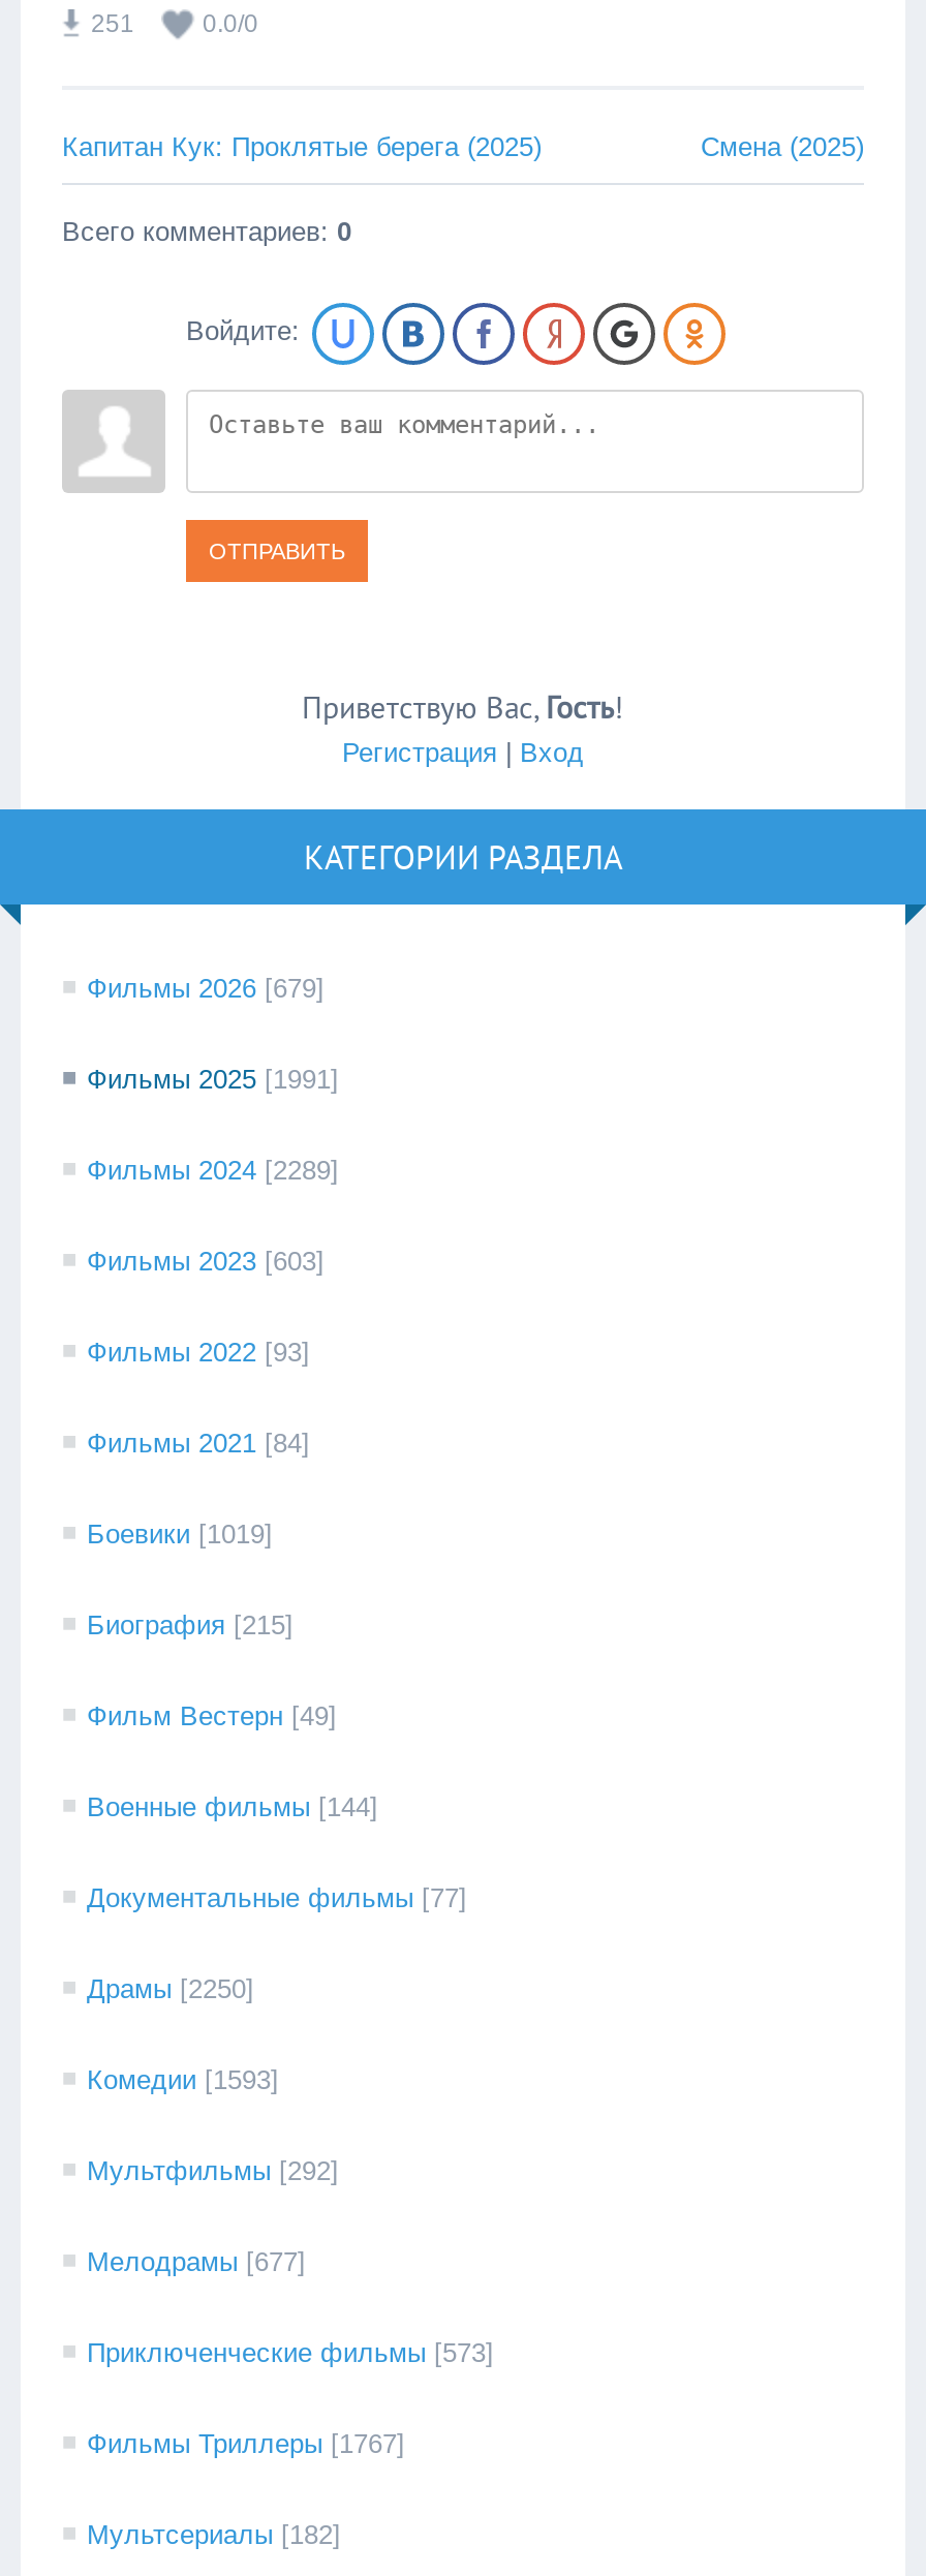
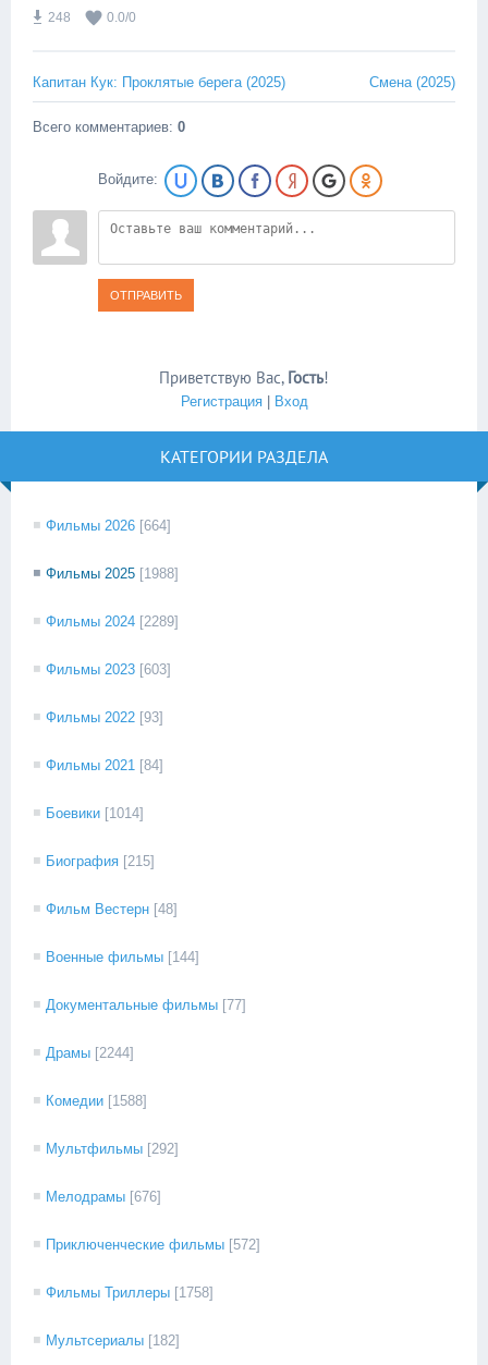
[91,9,134,38] 251 -> [48,10,71,25] 248
[87,973,325,1004] Фильмы 2026 [679] -> [46,517,171,534] Фильмы 2026 [664]
[87,1064,339,1095] Фильмы 2025 [1991] -> [46,565,179,582] Фильмы 2025 [1988]
[87,1519,273,1550] Боевики [1019] -> [46,805,144,821] Боевики [1014]
[87,1700,337,1731] Фильм Вестерн [49] -> [46,901,178,917] Фильм Вестерн [48]
[87,1973,254,2004] Драмы [2250] -> [46,1045,134,1061] Драмы [2244]
[87,2064,279,2095] Комедии [1593] -> [46,1093,147,1109] Комедии [1588]
[87,2246,306,2277] Мелодрамы [677] -> [46,1189,161,1205] Мелодрамы [676]
[87,2337,494,2368] Приключенческие фильмы [573] -> [46,1236,260,1253] Приключенческие фильмы [572]
[87,2428,405,2459] Фильмы Триллеры [1767] -> [46,1284,213,1301] Фильмы Триллеры [1758]

